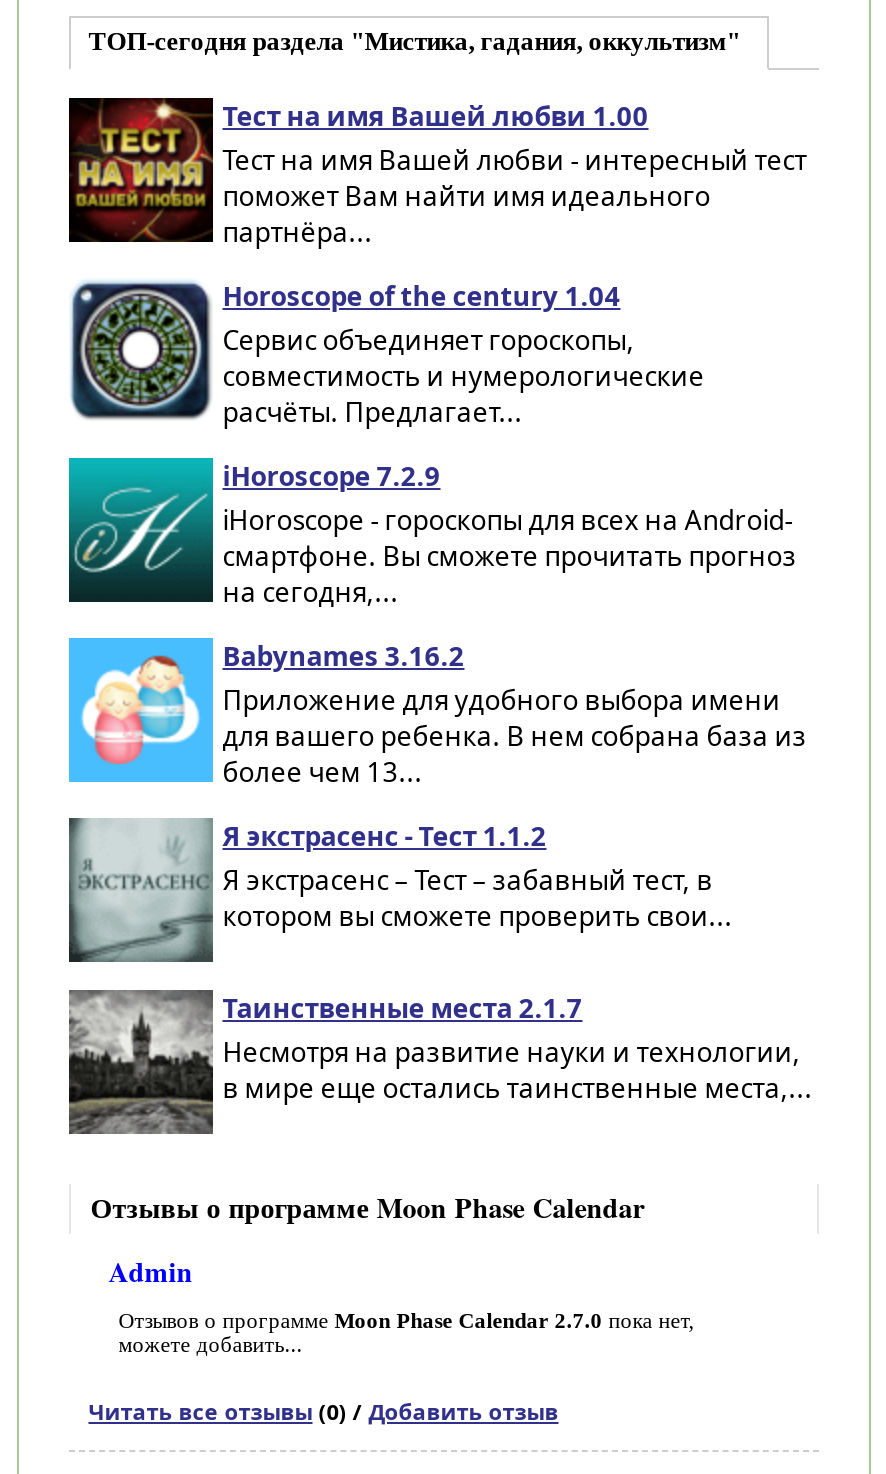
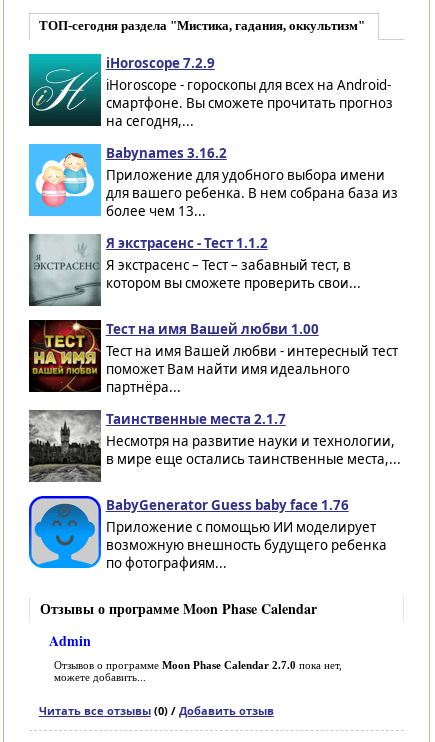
moved [67,96,807,250] -> [29,319,398,396]: [image] | Тест на имя Вашей любви 1.00 | Тест на имя Вашей любви - интересный тест | поможет Вам найти имя идеального | партнёра...
[71,278,705,430] [image] | Horoscope of the century 1.04 | Сервис объединяет гороскопы, | совместимость и нумерологические | расчёты. Предлагает... -> none
moved [67,458,807,934] -> [28,54,398,292]: [image] | iHoroscope 7.2.9 | iHoroscope - гороскопы для всех на Android- | ... | Я экстрасенс – Тест – забавный тест, в | котором вы сможете проверить свои...
moved [67,988,813,1136] -> [28,409,401,483]: [image] | Таинственные места 2.1.7 | Несмотря на развитие науки и технологии, | в мире еще остались таинственные места,...
none -> [28,495,387,572] [image] | BabyGenerator Guess baby face 1.76 | Приложение с помощью ИИ моделирует | возможную внешность будущего ребенка | по фотографиям...

